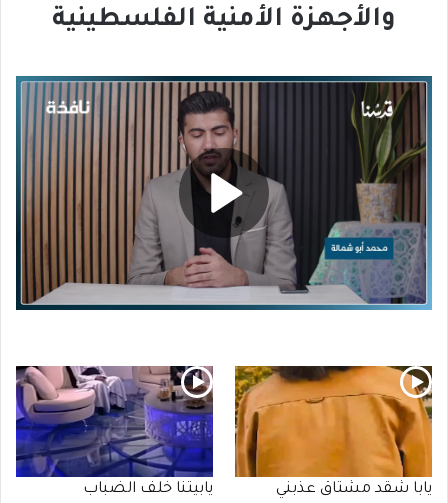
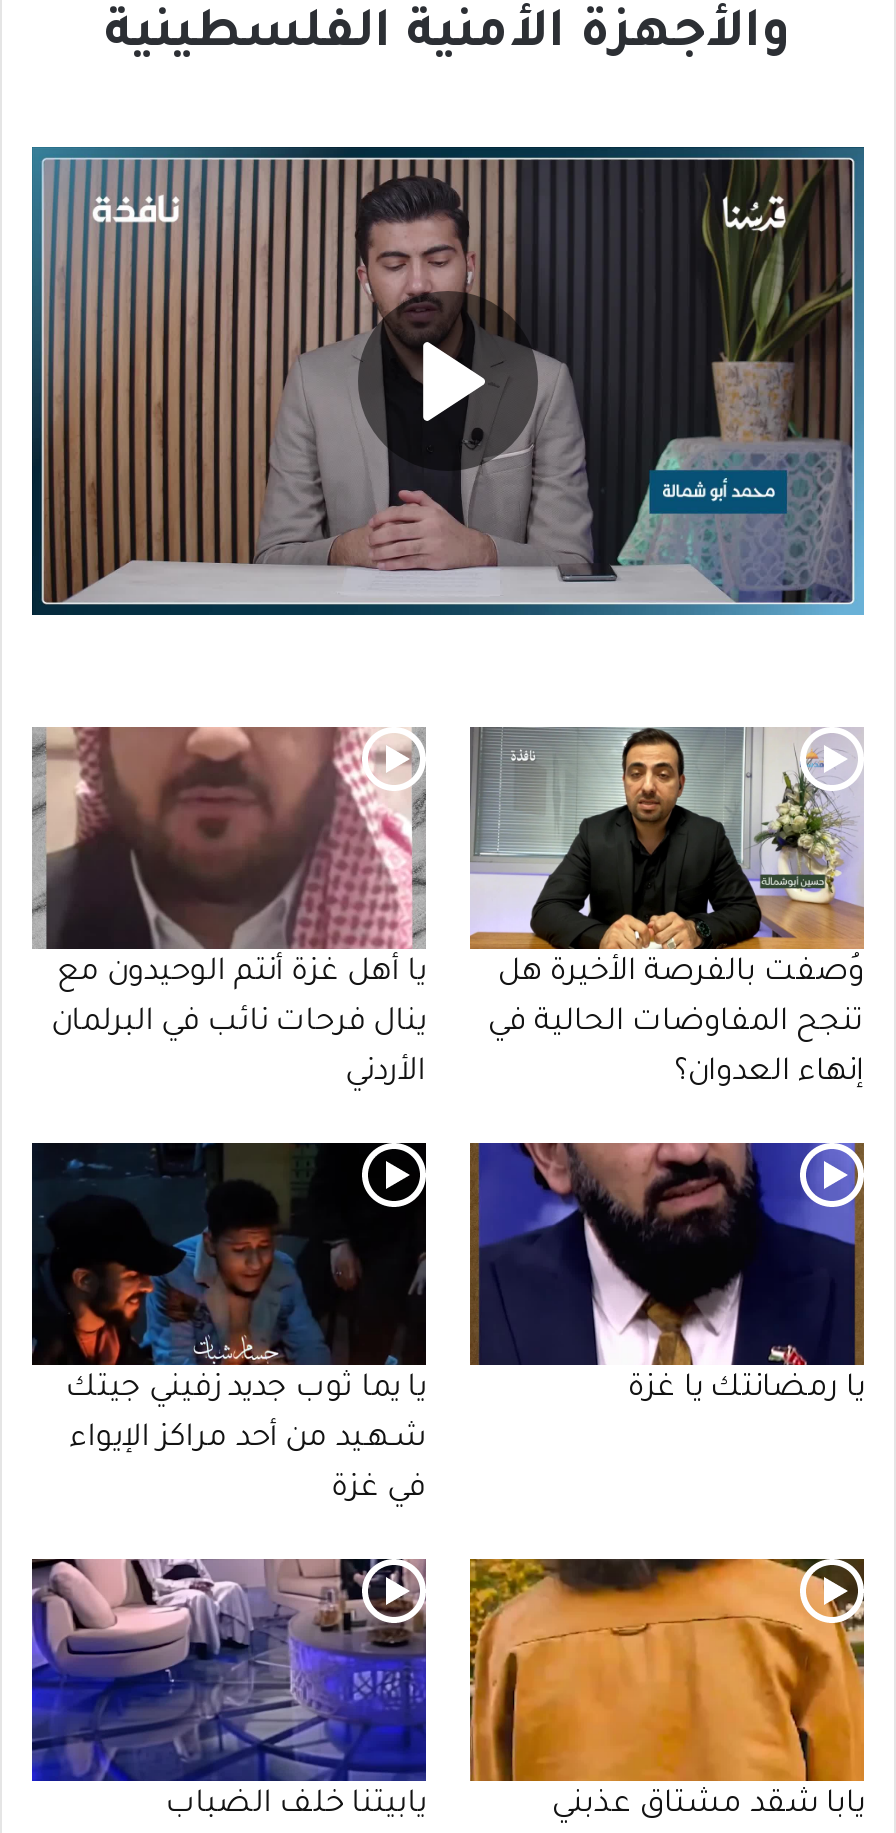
none -> [30,727,426,1090] [image] | يا أهل غزة أنتم الوحيدون مع | ينال فرحات نائب في البرلمان | الأردني
none -> [32,1141,864,1507] [image] | يا رمضانتك يا غزة | يا يما ثوب جديد زفيني جيتك | شـهـيد من أحد مراكز الإيواء | في غزة
none -> [468,725,864,1090] [image] | وُصفت بالفرصة الأخيرة هل | تنجح المفاوضات الحالية في | إنهاء العدوان؟
none -> [468,1141,866,1369] [image]

